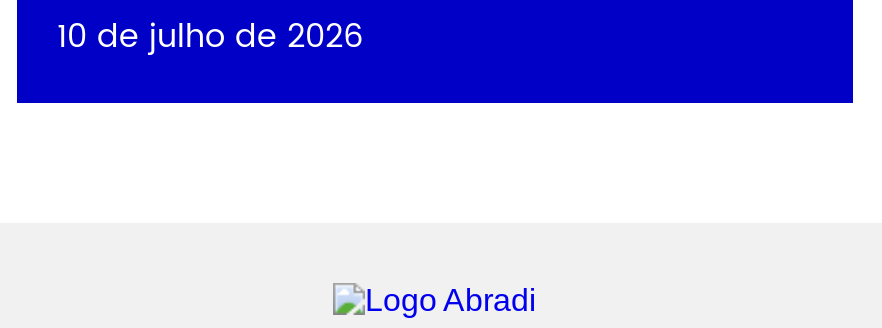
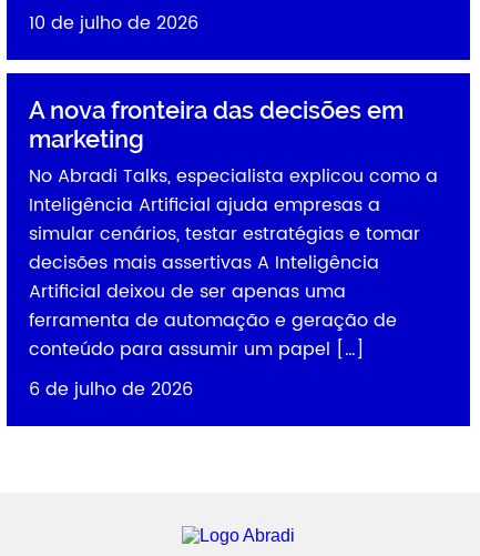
none -> [29,95,438,404] A nova fronteira das decisões em | marketing | No Abradi Talks, especialista explicou como a | Inteligência Artificial ajuda empresas a | simular cenários, testar estratégias e tomar | decisões mais assertivas A Inteligência | Artificial deixou de ser apenas uma | ferramenta de automação e geração de | conteúdo para assumir um papel […] | 6 de julho de 2026

